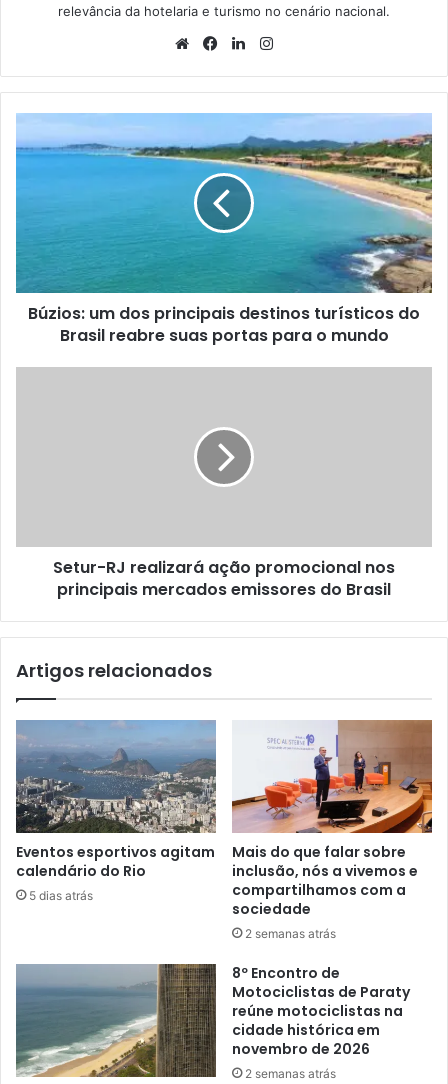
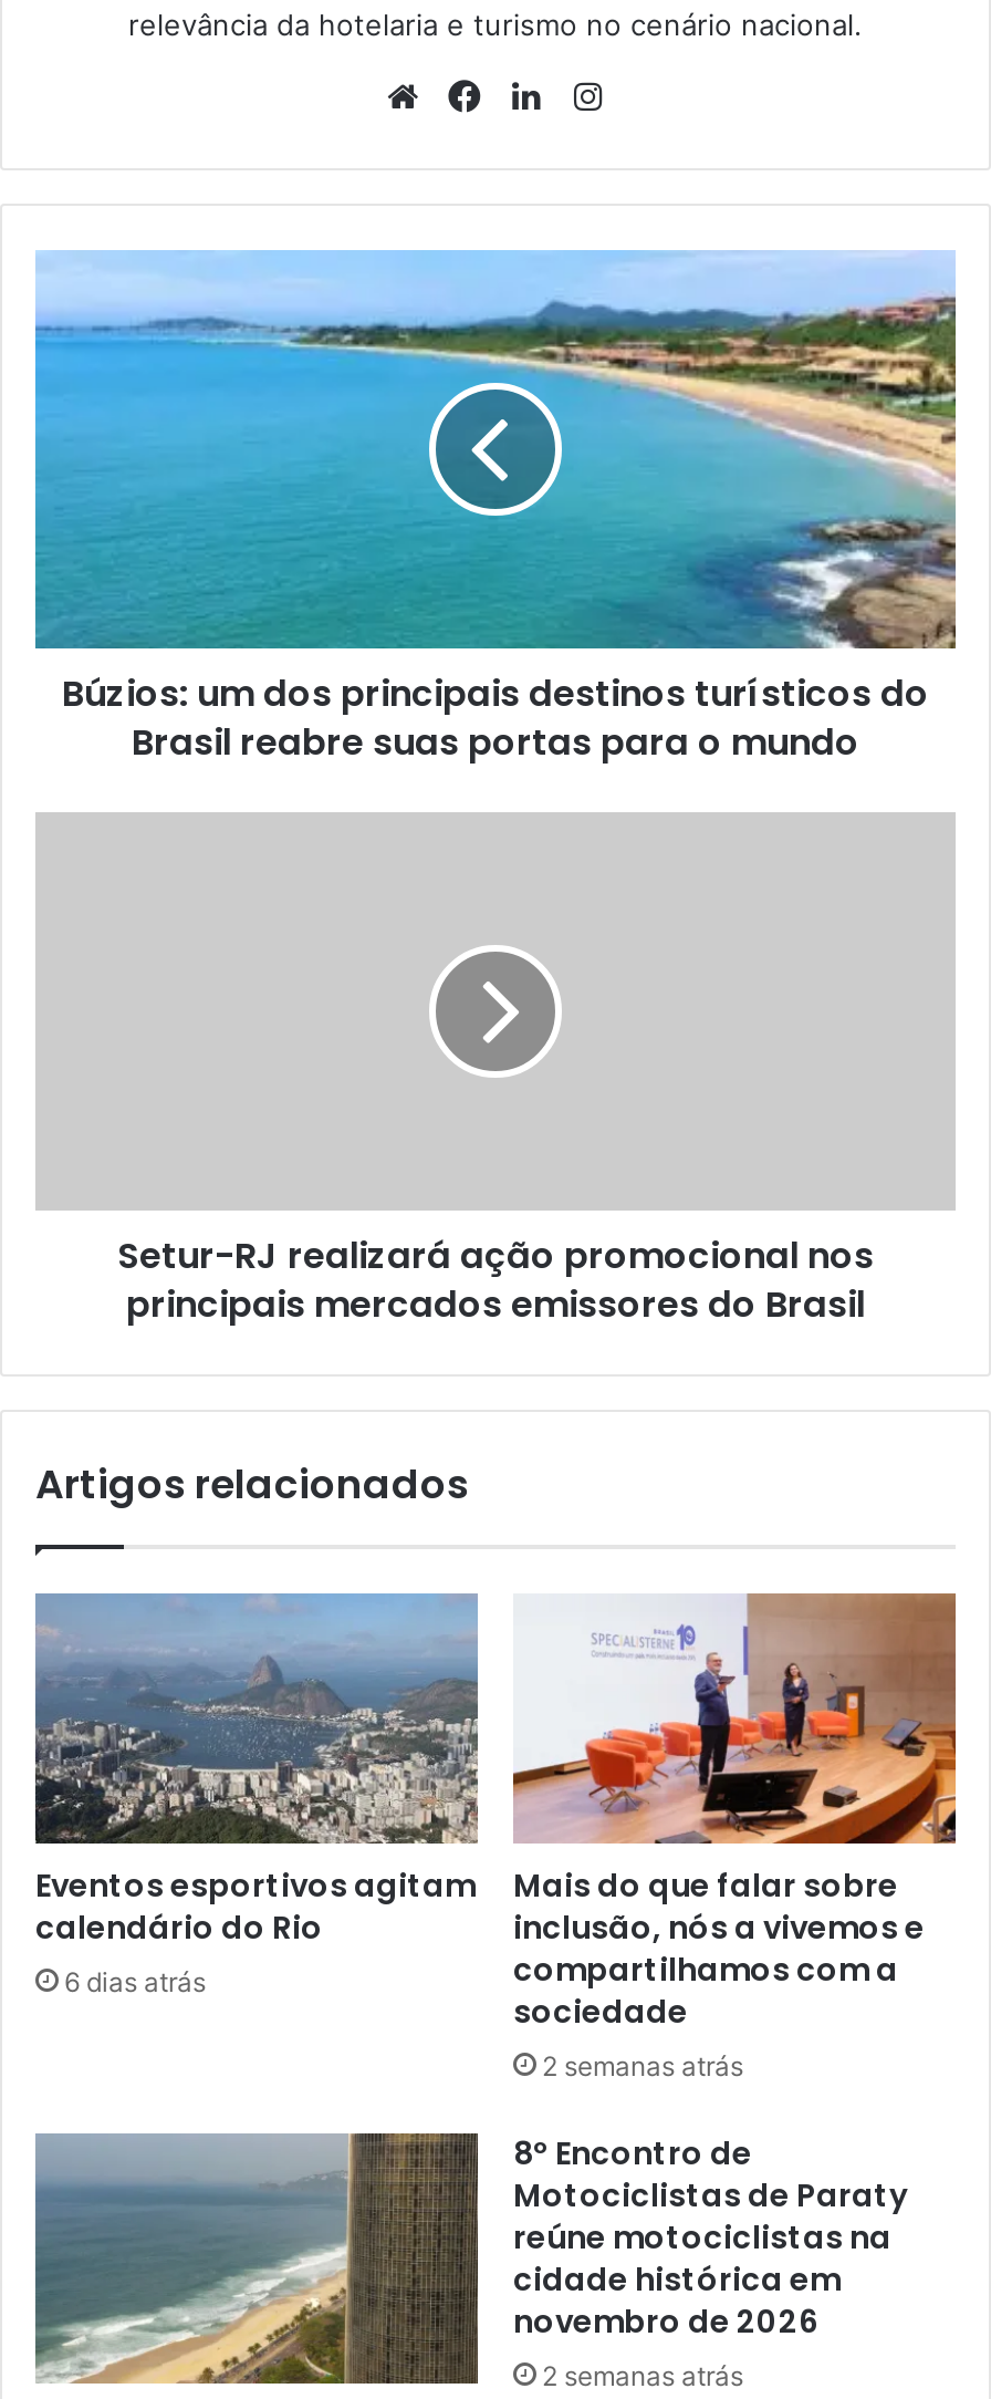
[29,888,93,903] 5 dias atrás -> [64,1965,206,1998] 6 dias atrás

